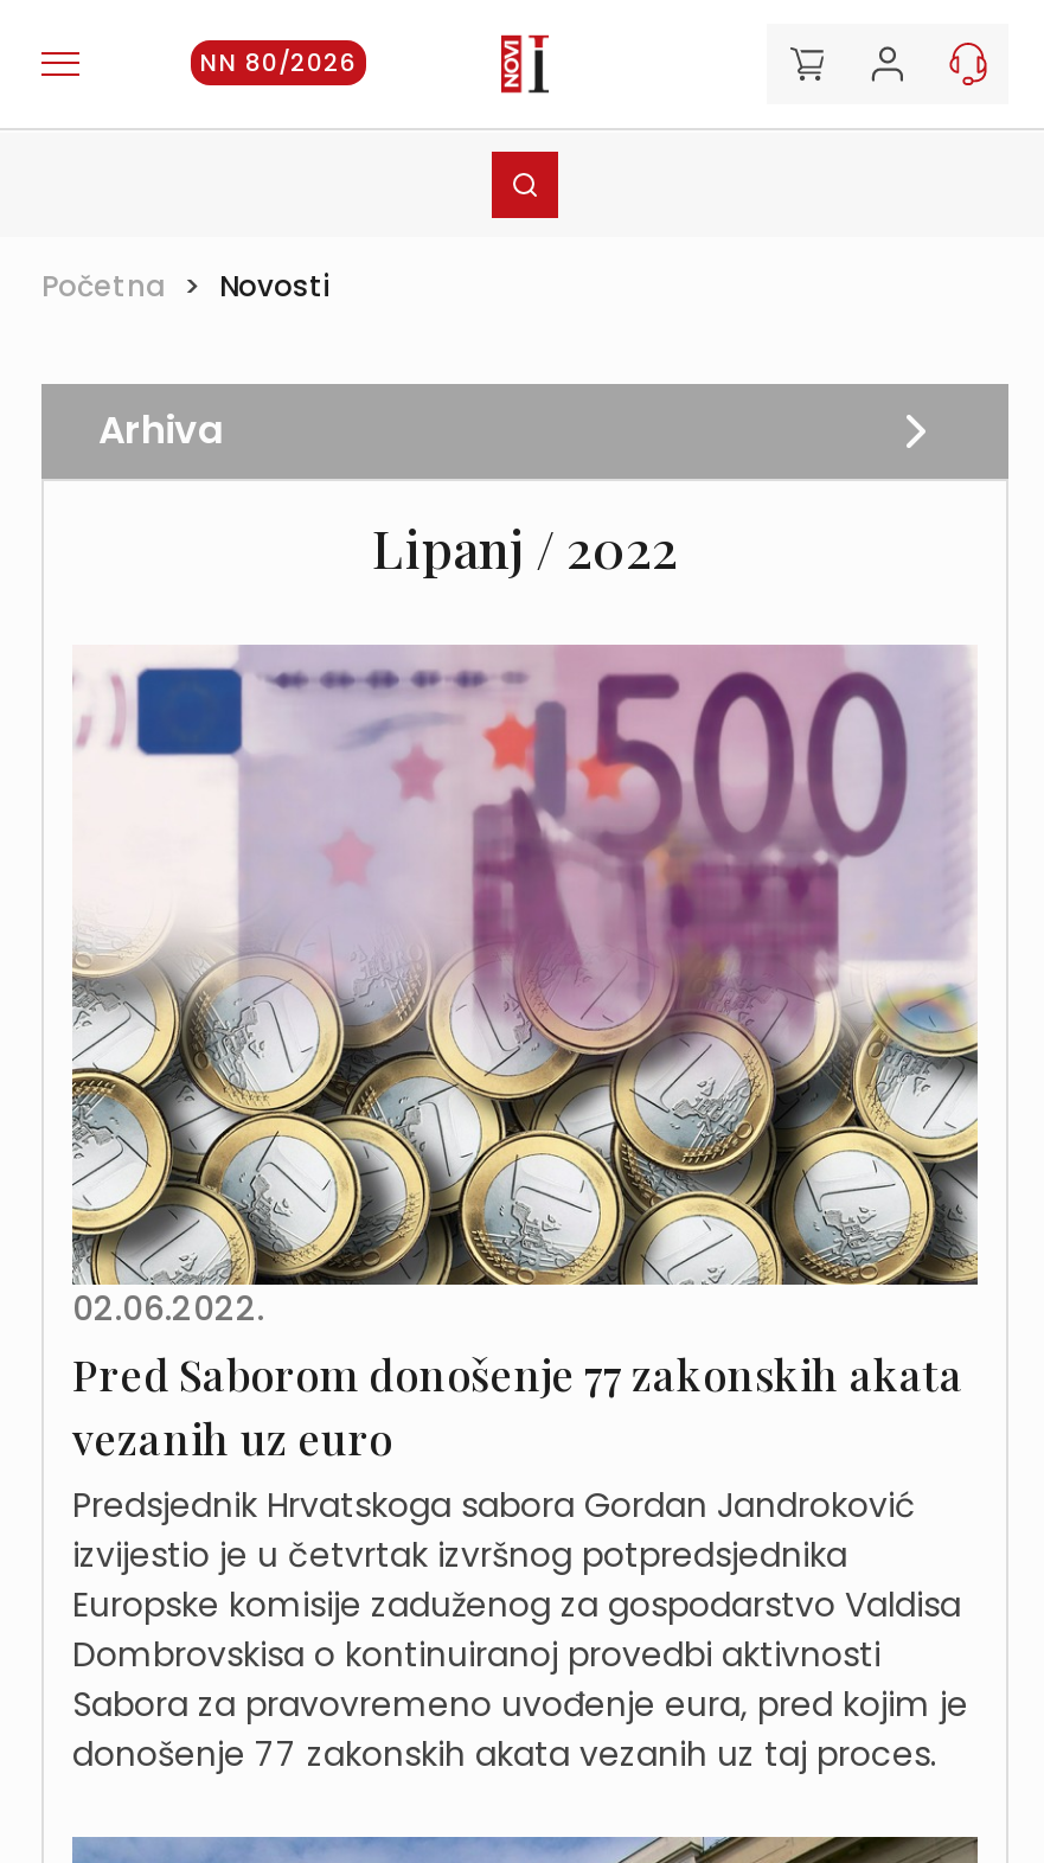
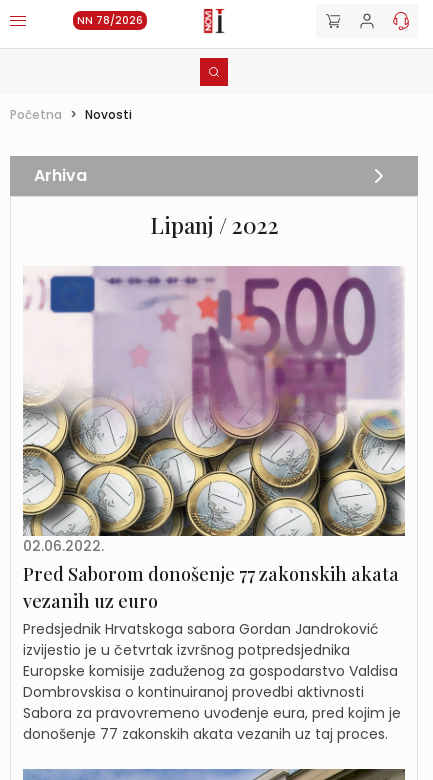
[200,45,357,81] NN 80/2026 -> [77,13,143,28] NN 78/2026

